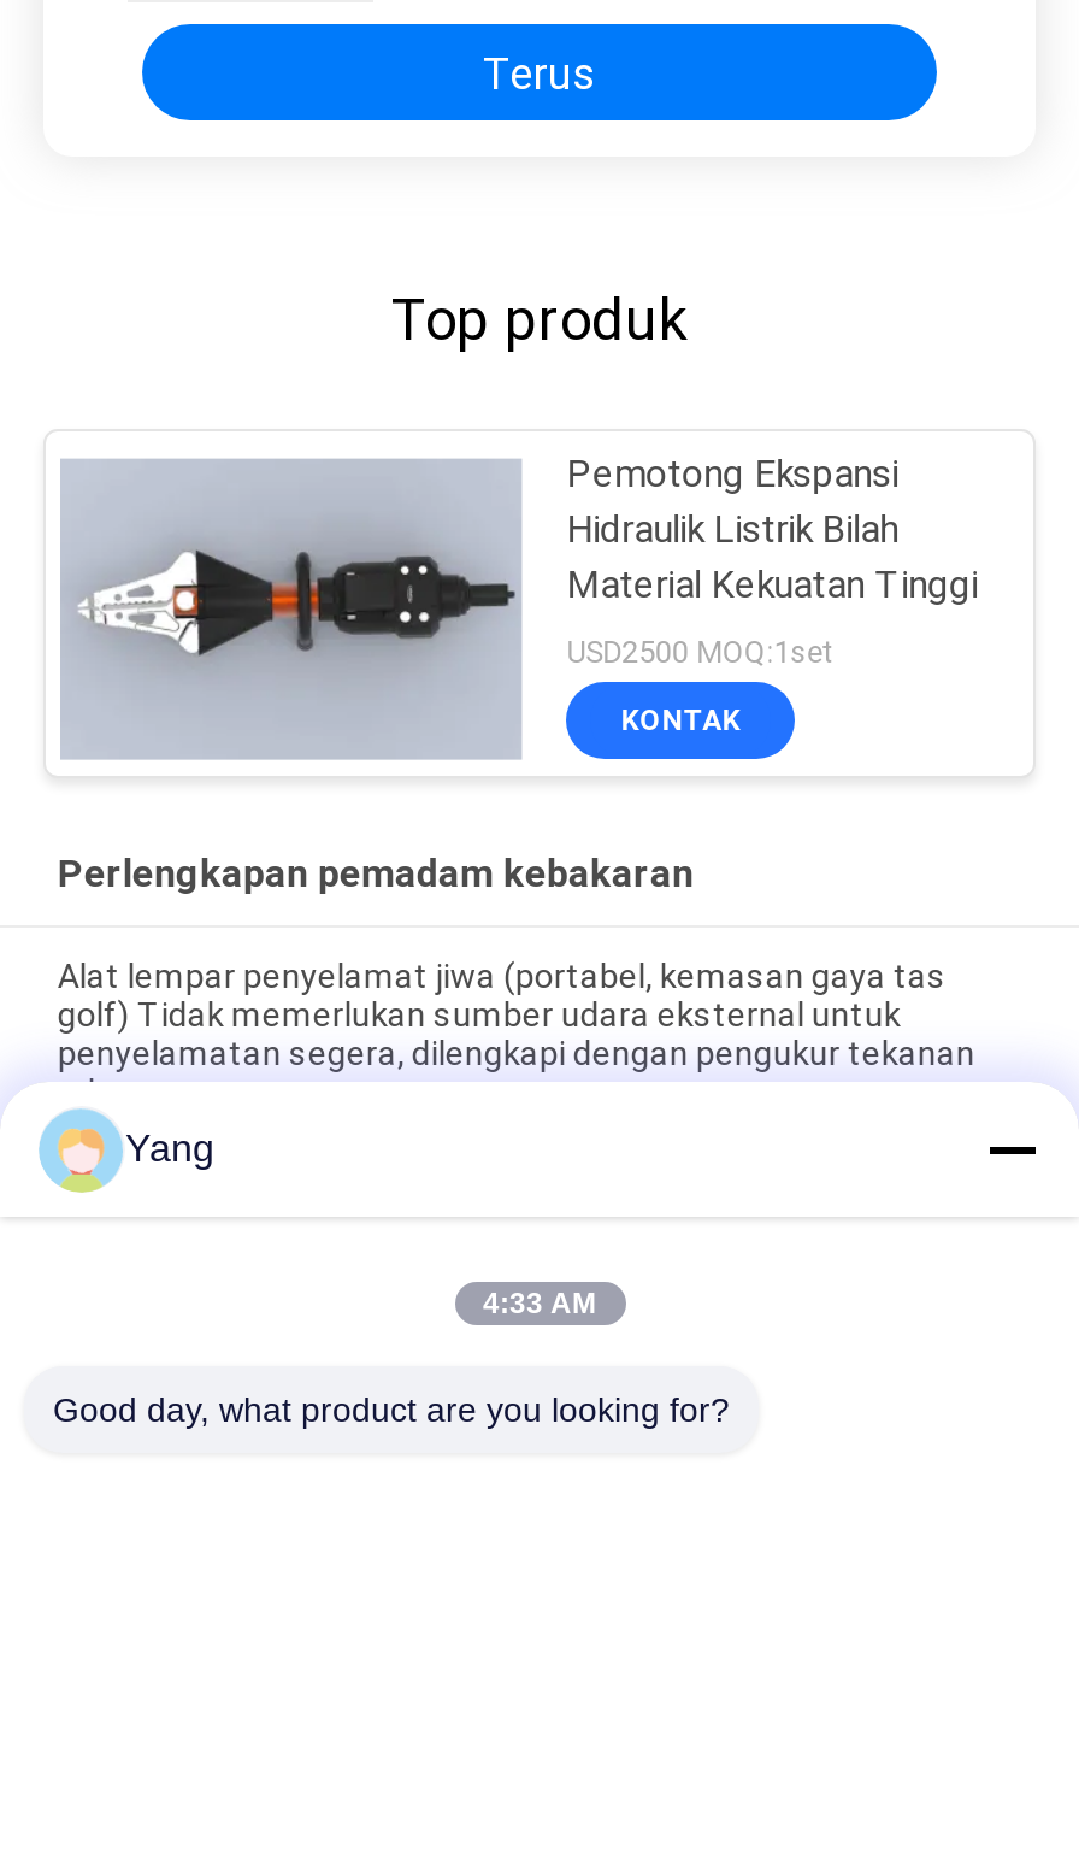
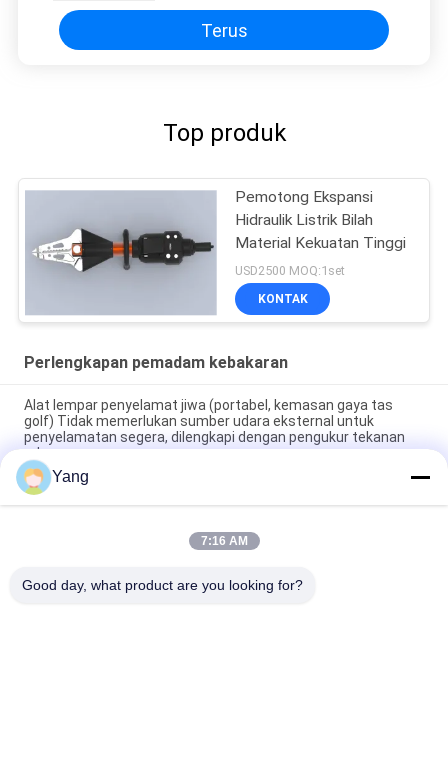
[483,1287,596,1320] 4:33 AM -> [200,534,247,548] 7:16 AM

